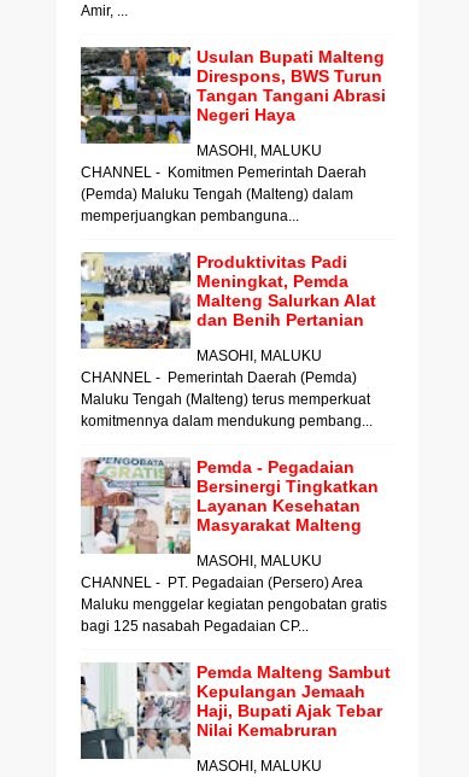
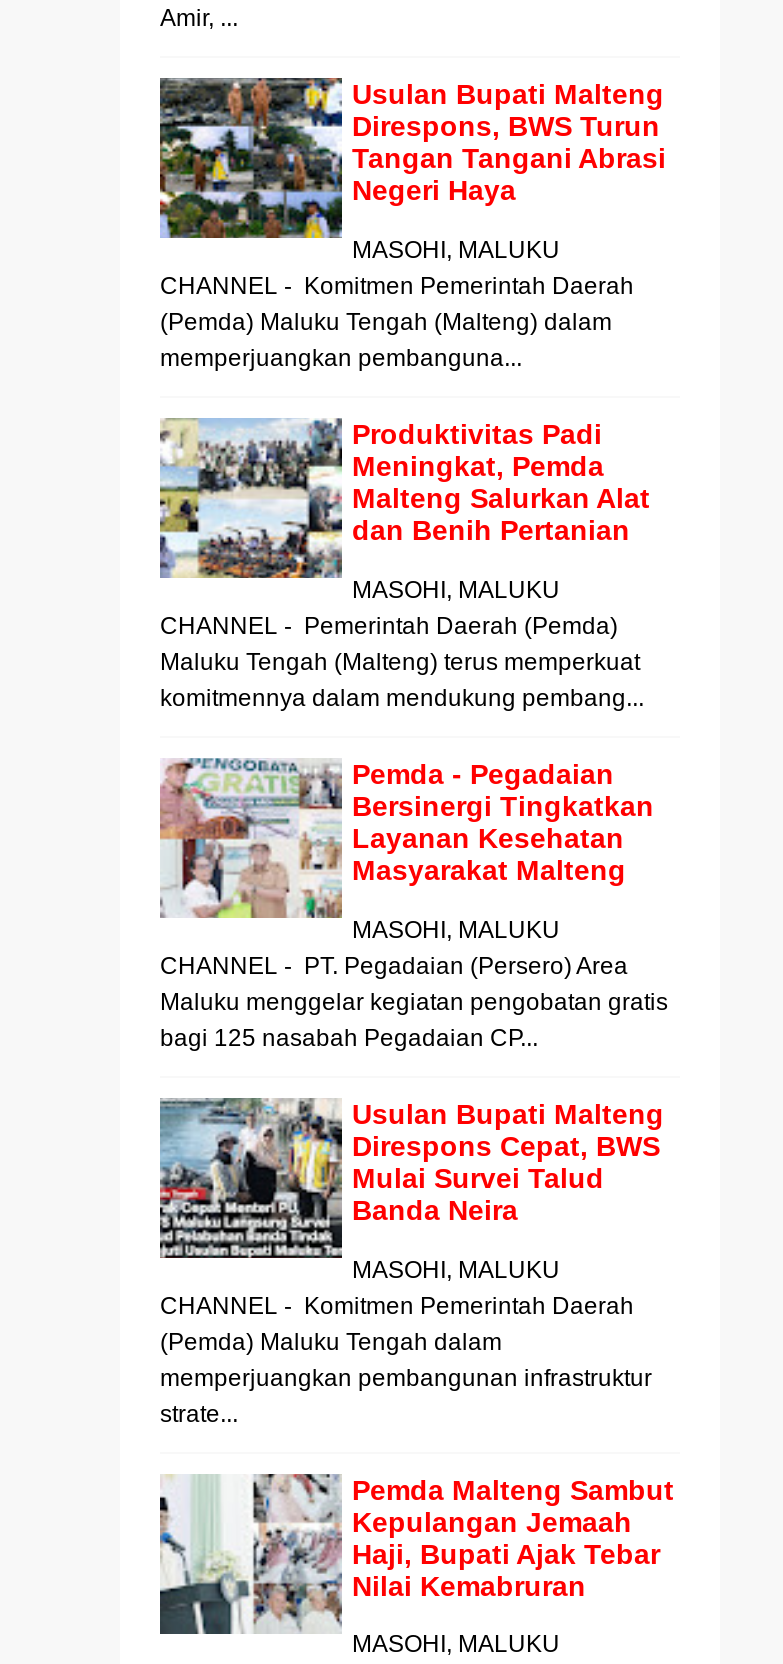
none -> [158,1096,664,1427] [image] | Usulan Bupati Malteng | Direspons Cepat, BWS | Mulai Survei Talud | Banda Neira | MASOHI, MALUKU | CHANNEL - Komitmen Pemerintah Daerah | (Pemda) Maluku Tengah dalam | memperjuangkan pembangunan infrastruktur | strate...

